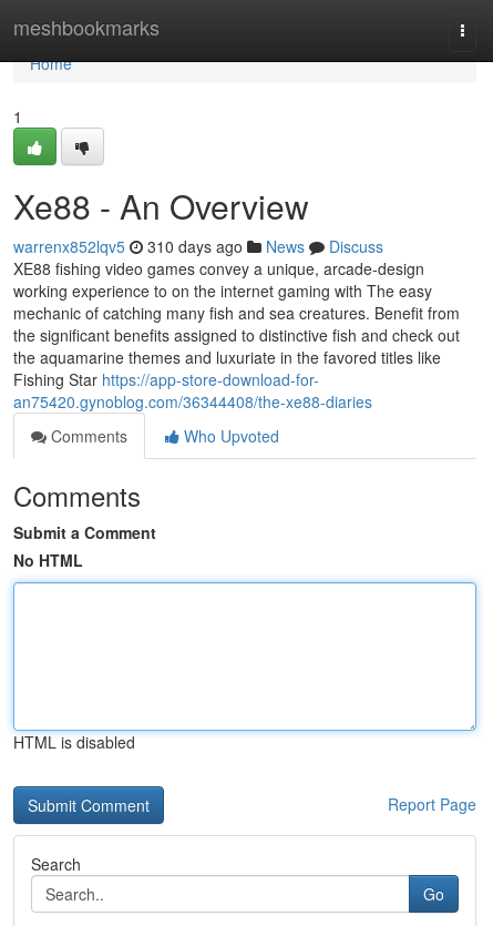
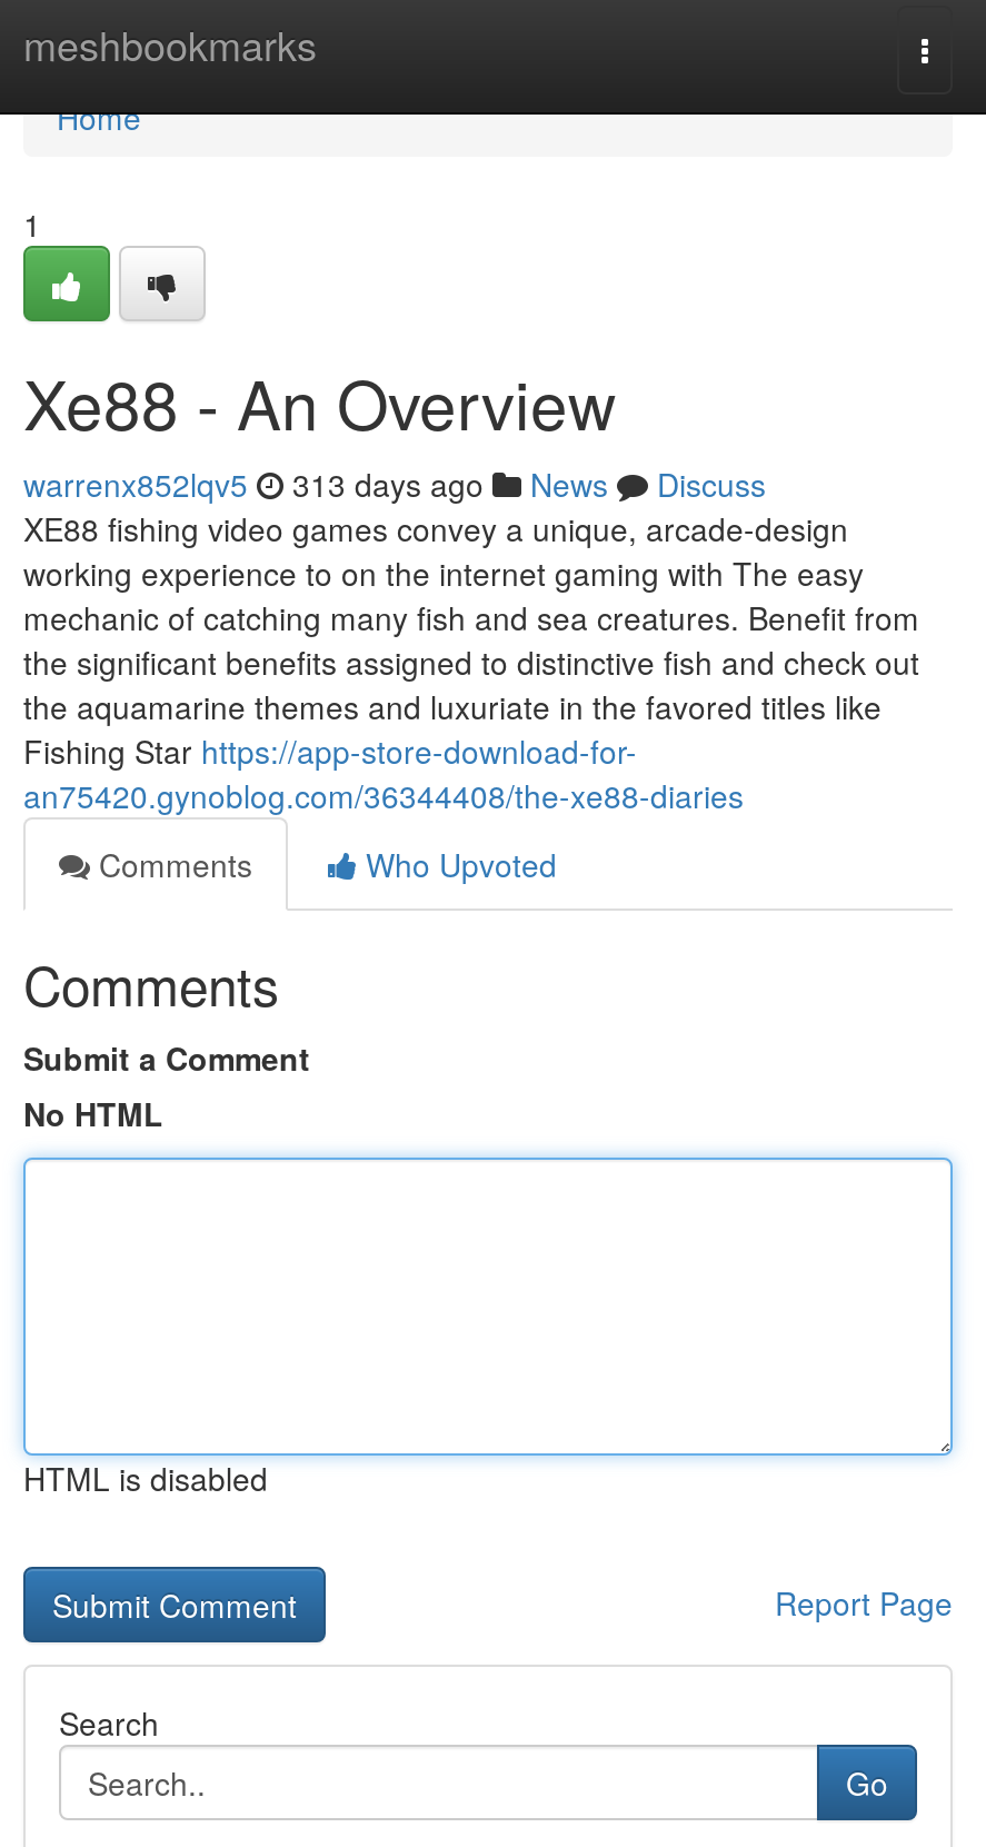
[13,235,383,257] warrenx852lqv5 310 days ago News Discuss -> [23,461,766,506] warrenx852lqv5 313 days ago News Discuss

